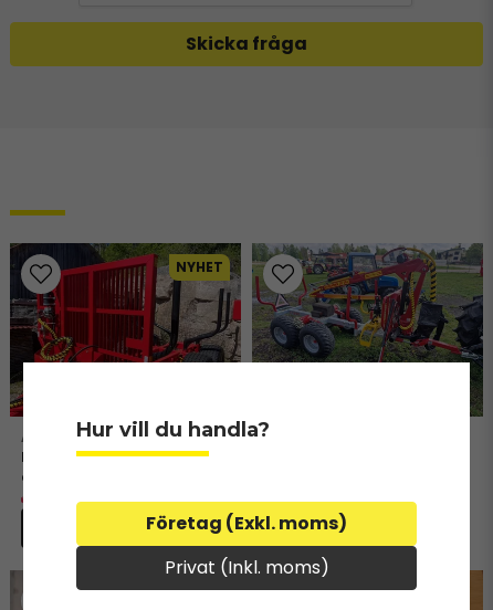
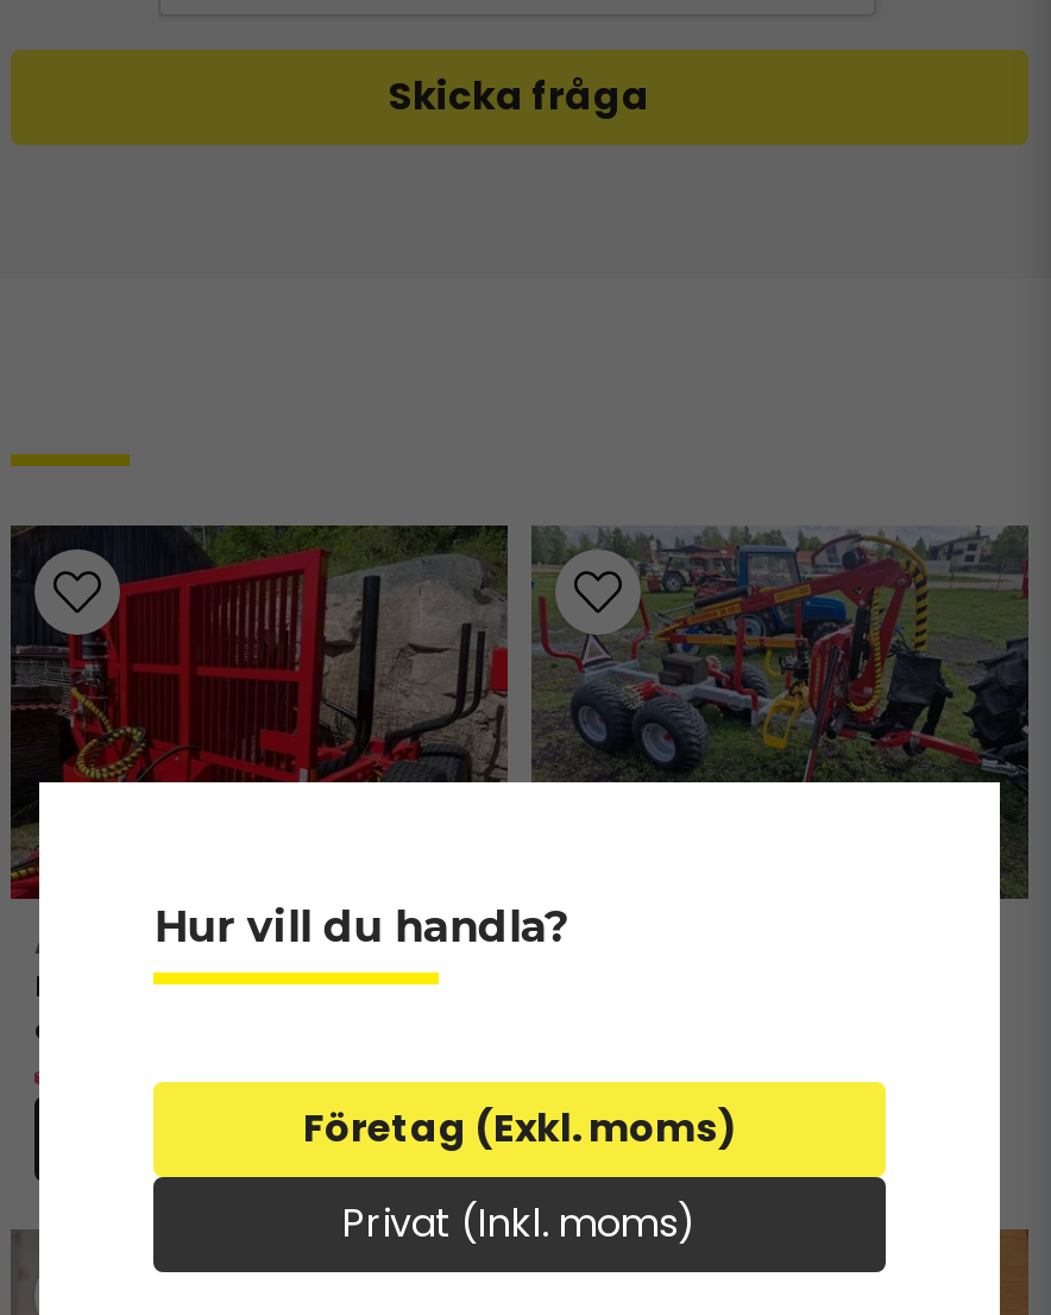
[176,257,223,276] NYHET -> none

